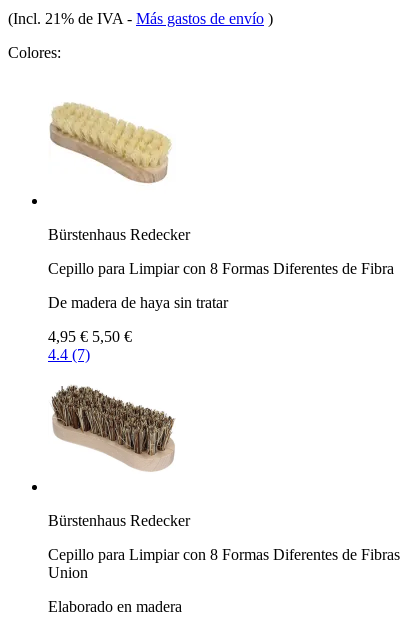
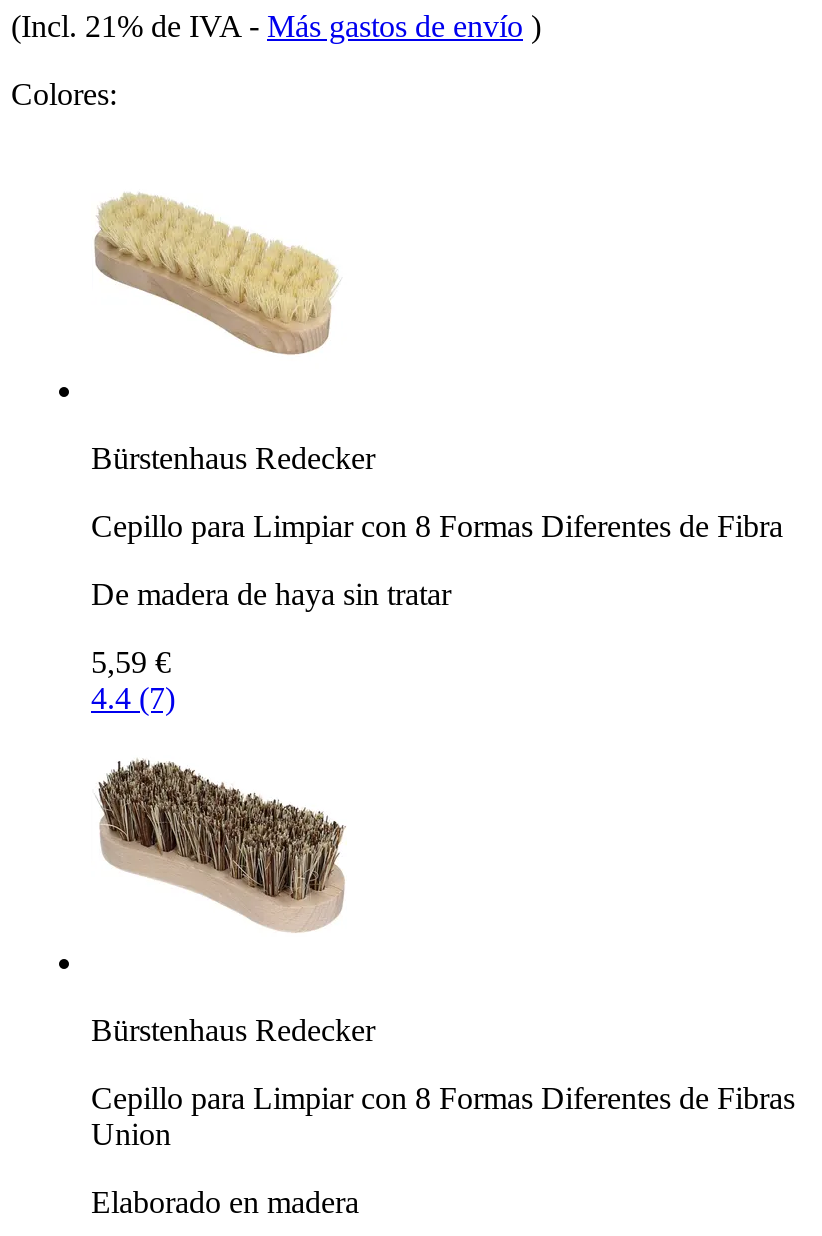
[48,328,132,345] 4,95 € 5,50 € -> [91,645,171,679] 5,59 €

